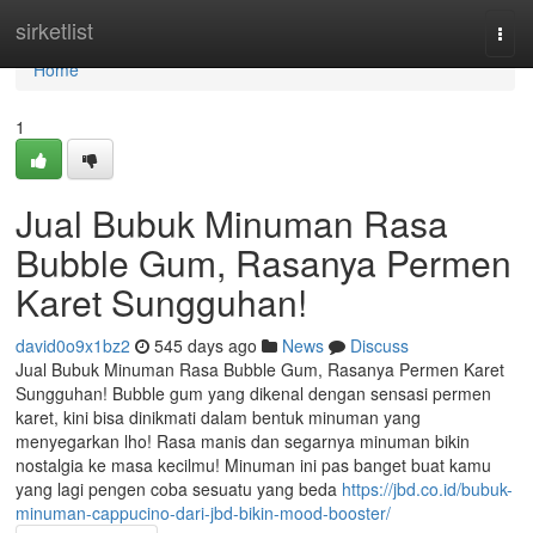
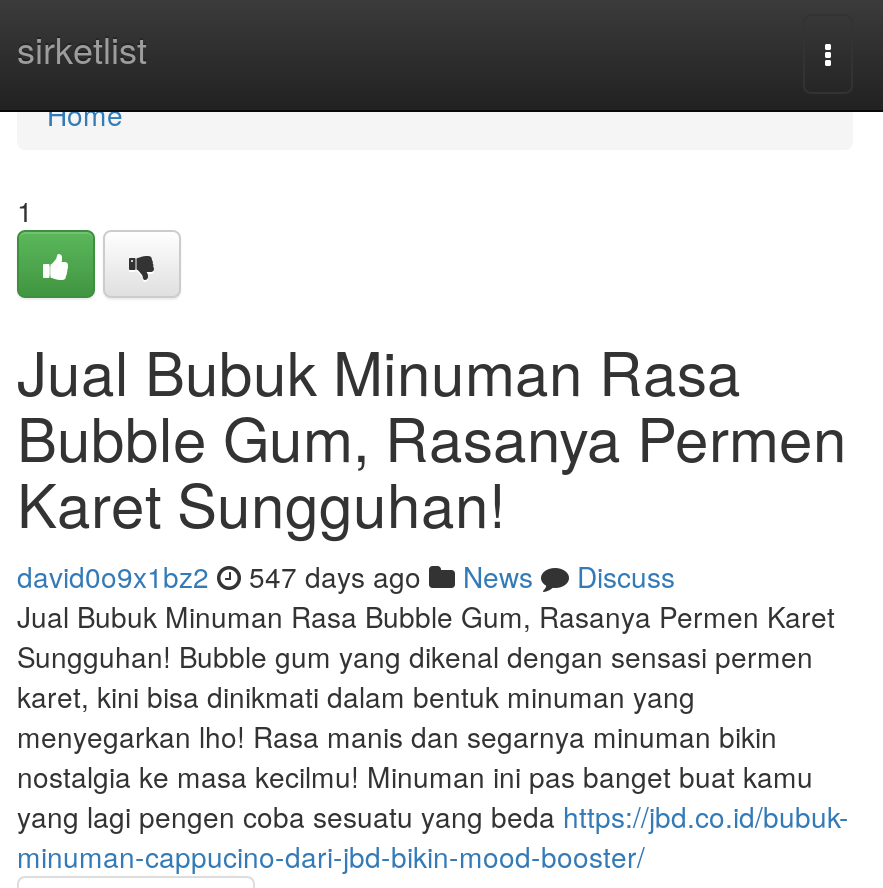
[16,333,409,357] david0o9x1bz2 545 days ago News Discuss -> [17,556,675,596] david0o9x1bz2 547 days ago News Discuss

